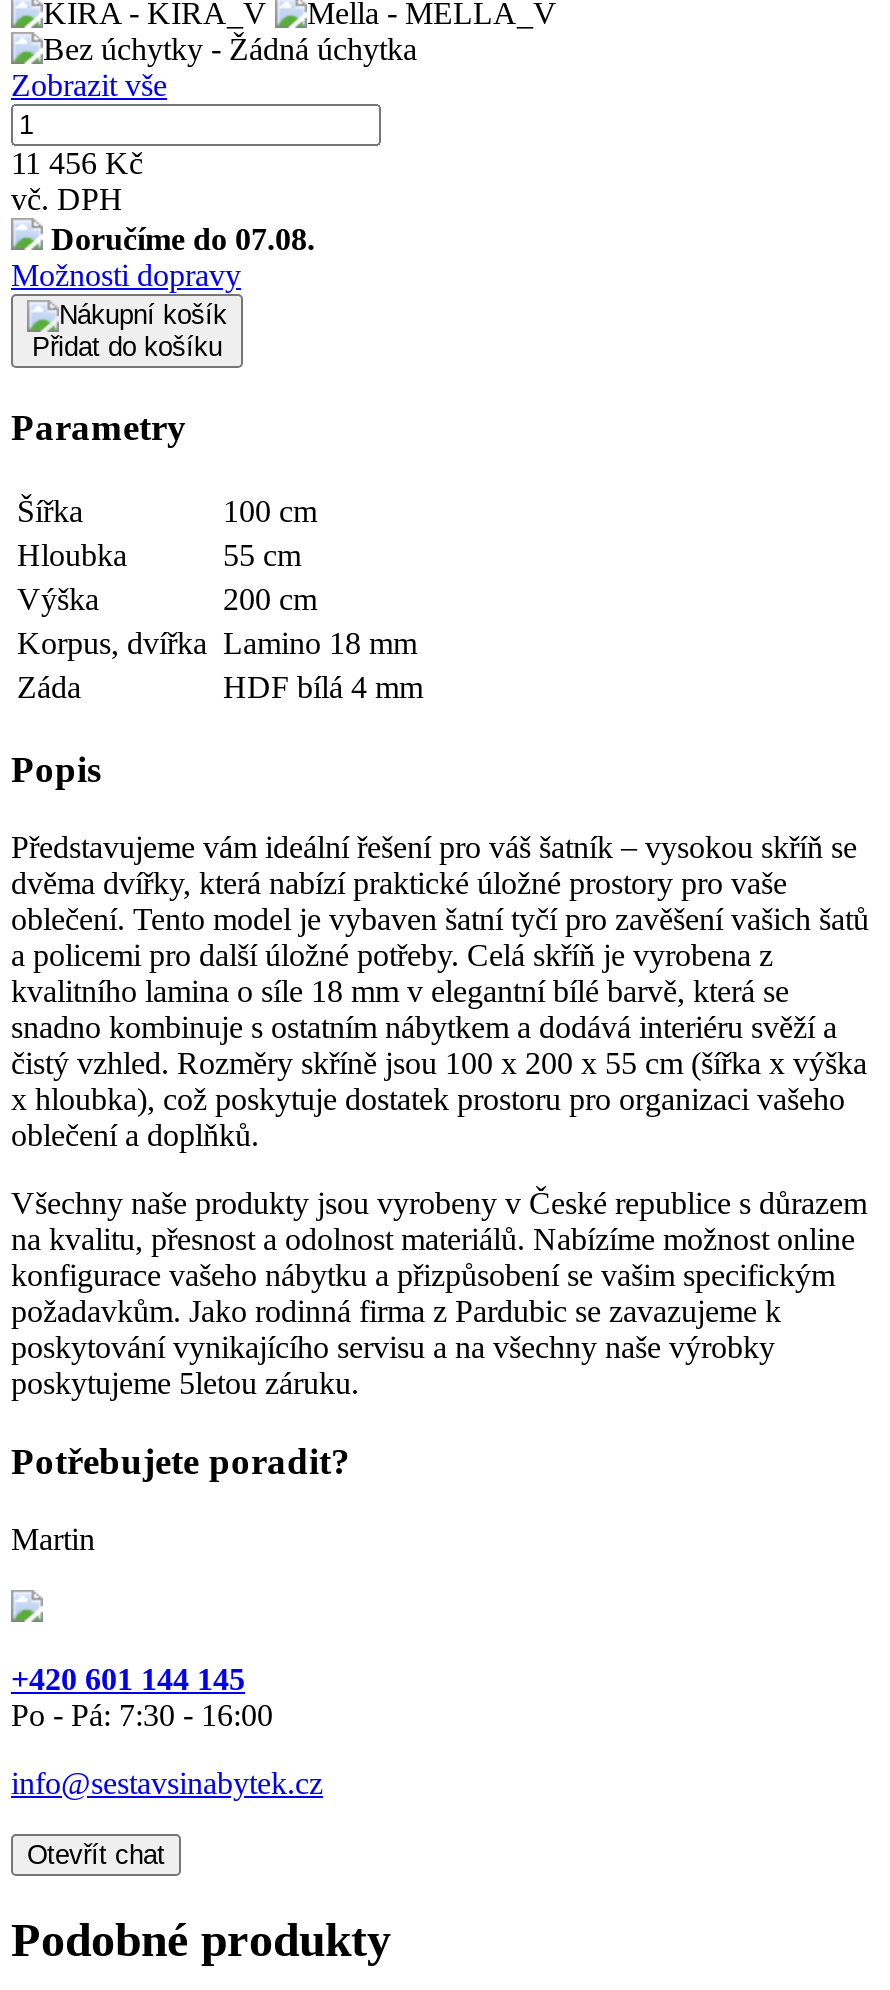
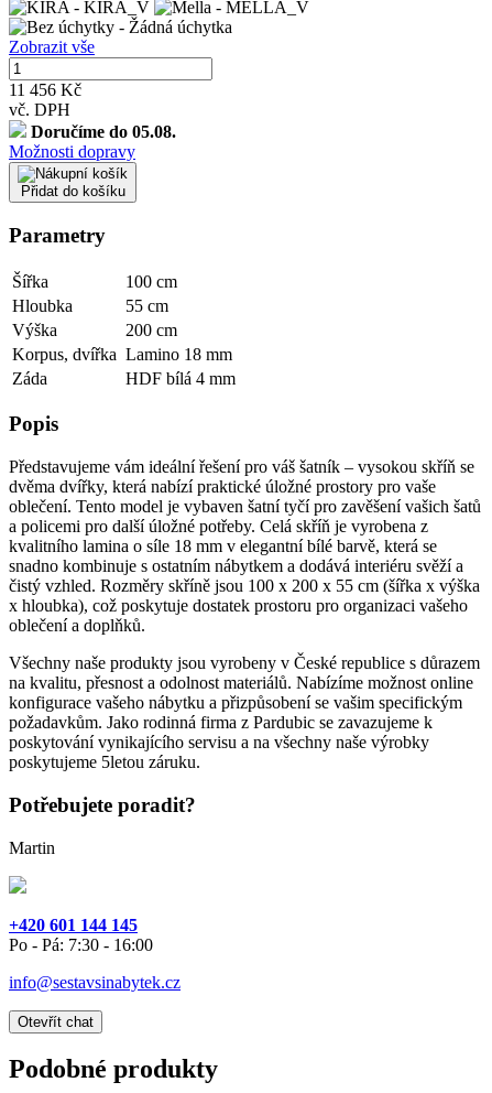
[51,222,315,256] Doručíme do 07.08. -> [31,123,176,141] Doručíme do 05.08.

